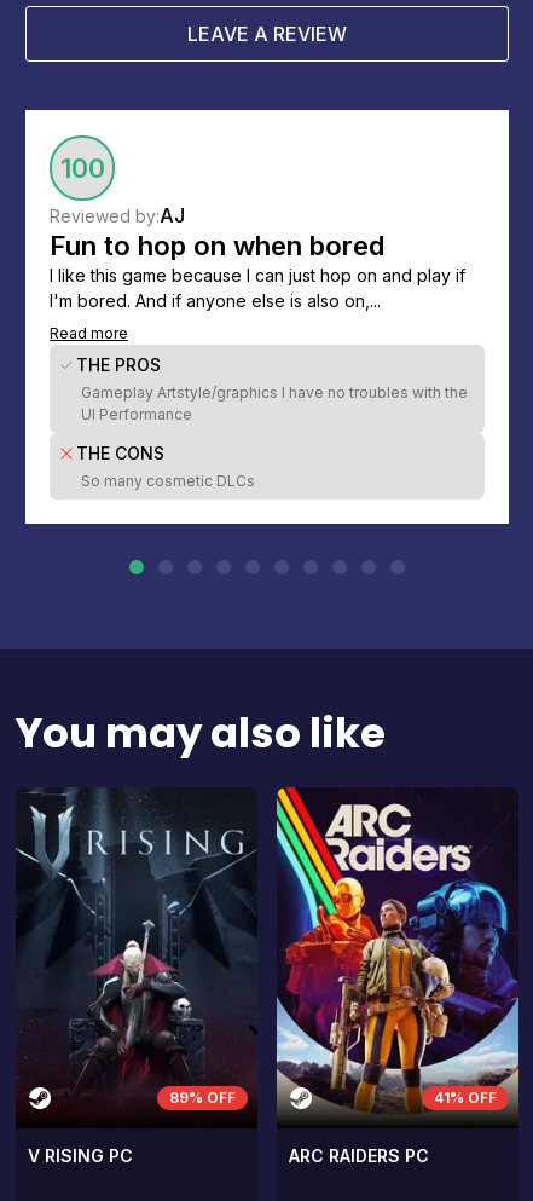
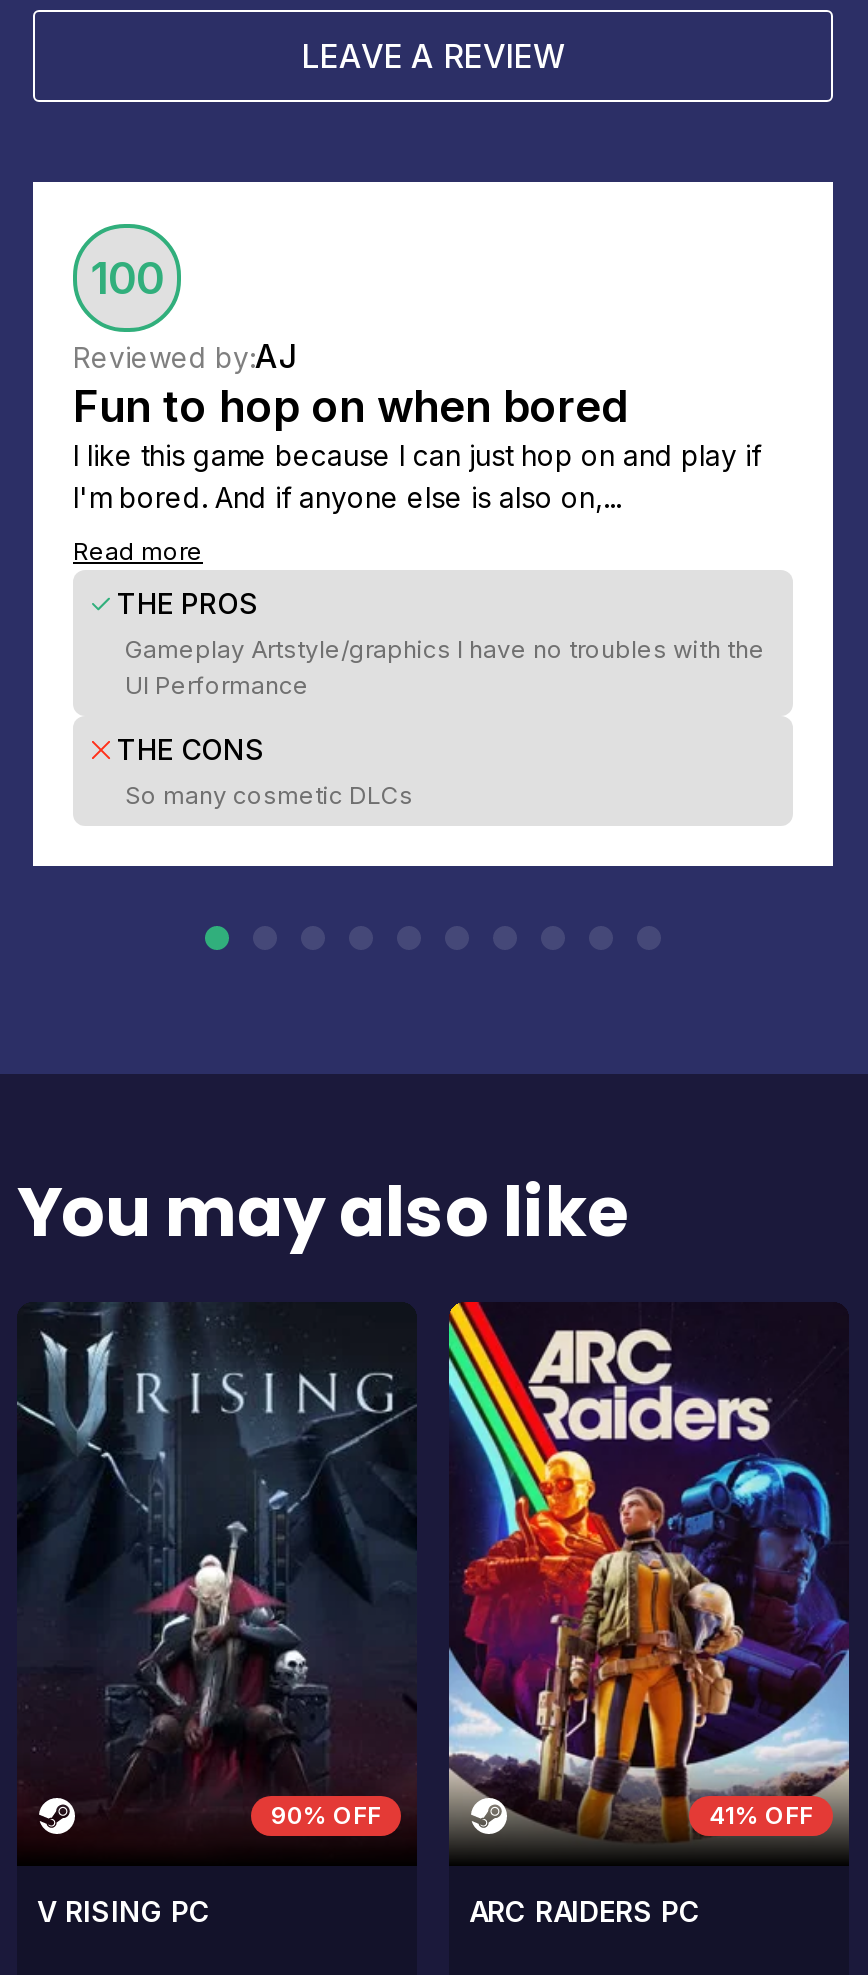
[169,1089,236,1107] 89% OFF -> [271,1801,381,1831] 90% OFF

